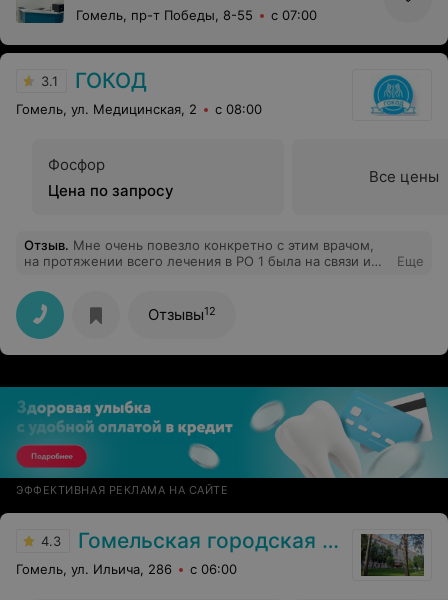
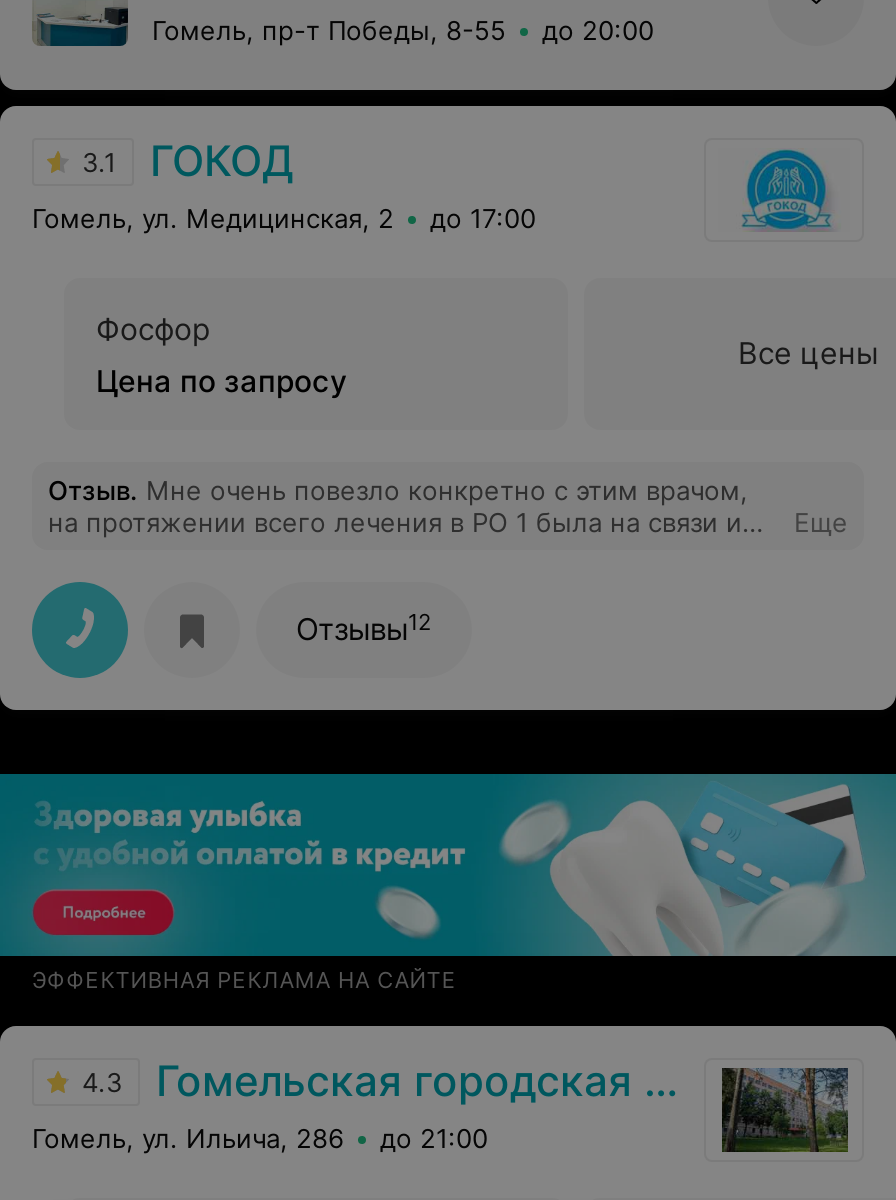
[76,7,317,23] Гомель, пр-т Победы, 8-55 с 07:00 -> [152,14,654,46] Гомель, пр-т Победы, 8-55 до 20:00
[16,101,262,117] Гомель, ул. Медицинская, 2 с 08:00 -> [32,202,536,234] Гомель, ул. Медицинская, 2 до 17:00
[16,561,237,577] Гомель, ул. Ильича, 286 с 06:00 -> [32,1122,488,1154] Гомель, ул. Ильича, 286 до 21:00

